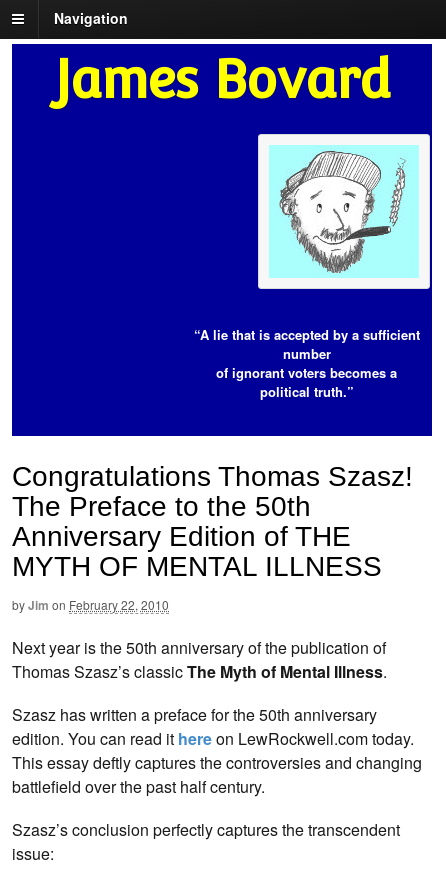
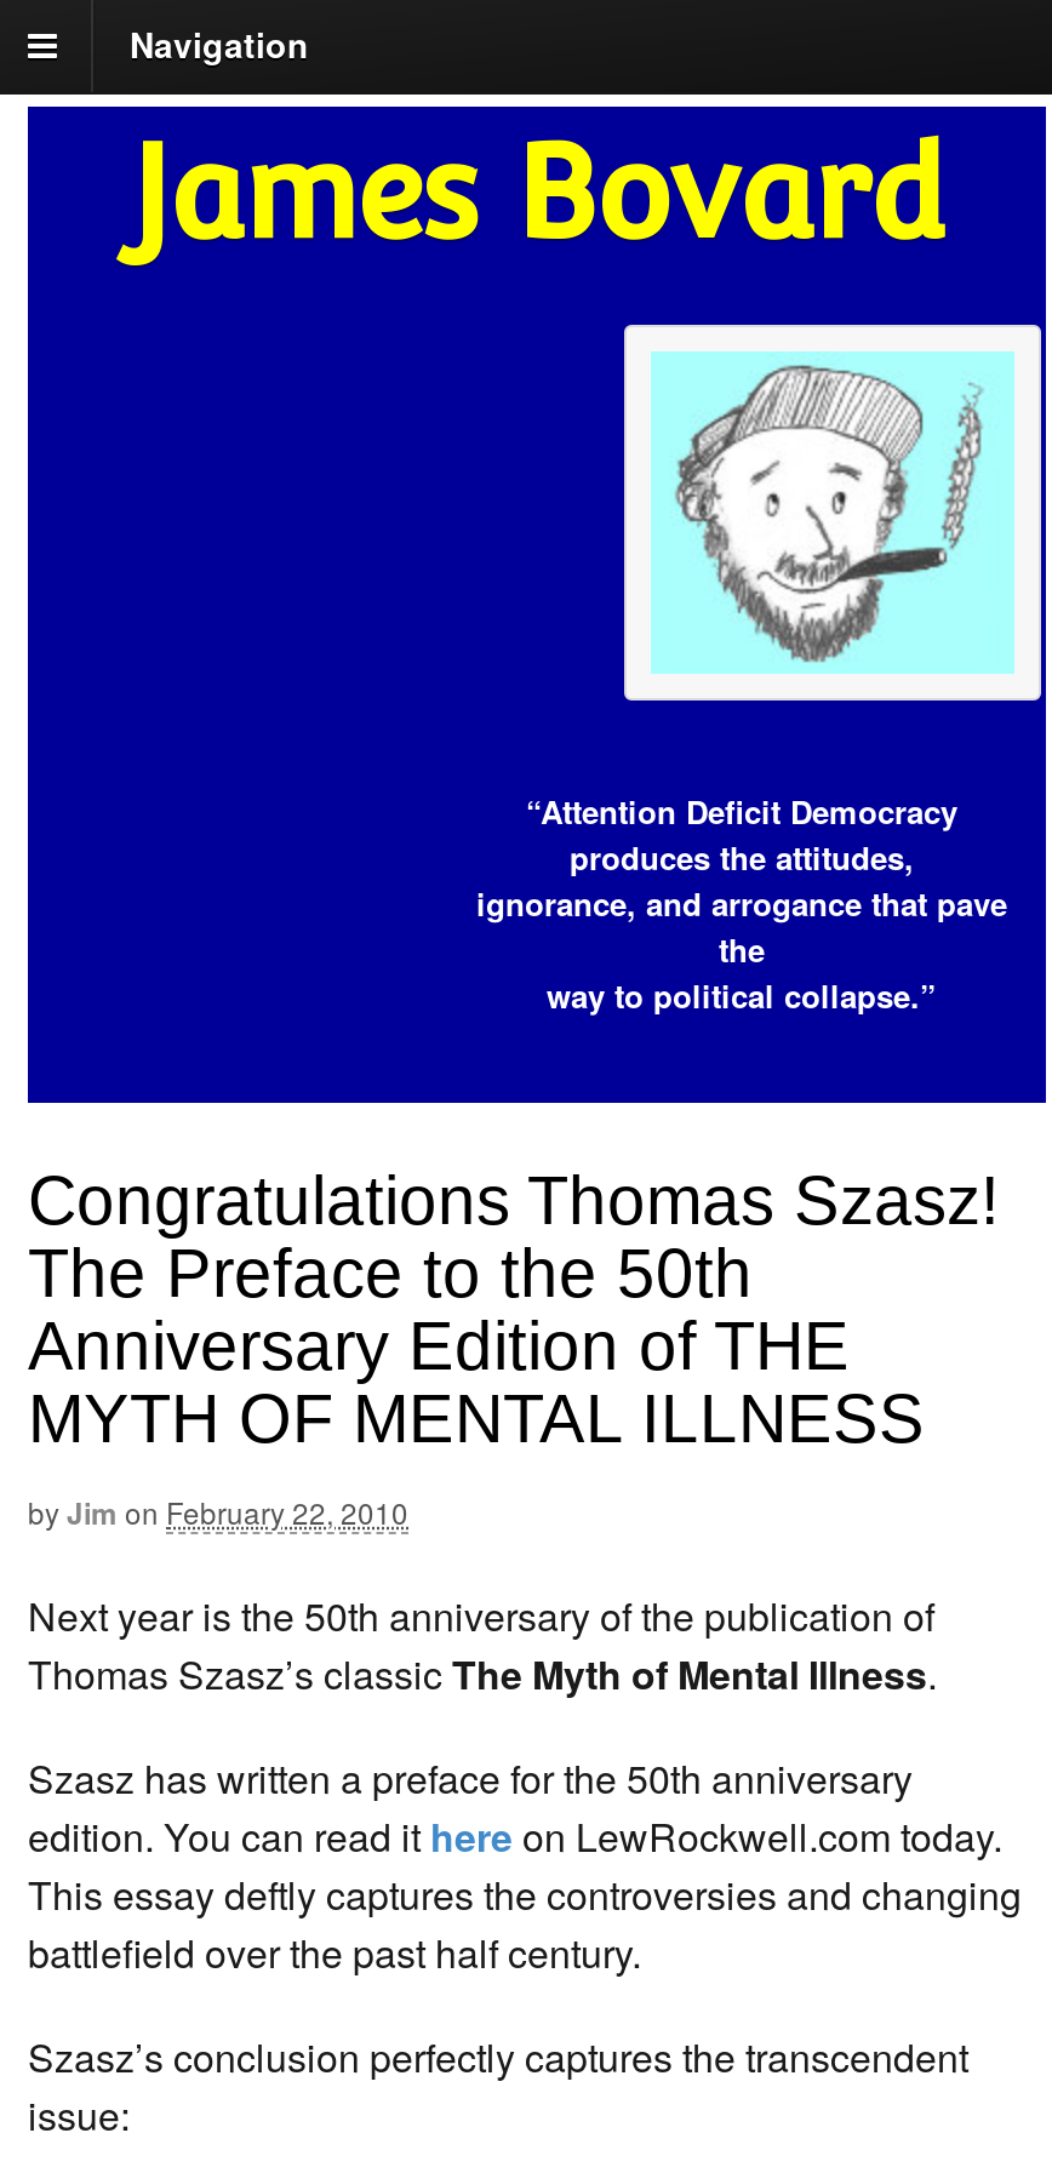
[193,325,419,401] “A lie that is accepted by a sufficient | number | of ignorant voters becomes a | political truth.” -> [476,789,1007,1019] “Attention Deficit Democracy | produces the attitudes, | ignorance, and arrogance that pave | the | way to political collapse.”

